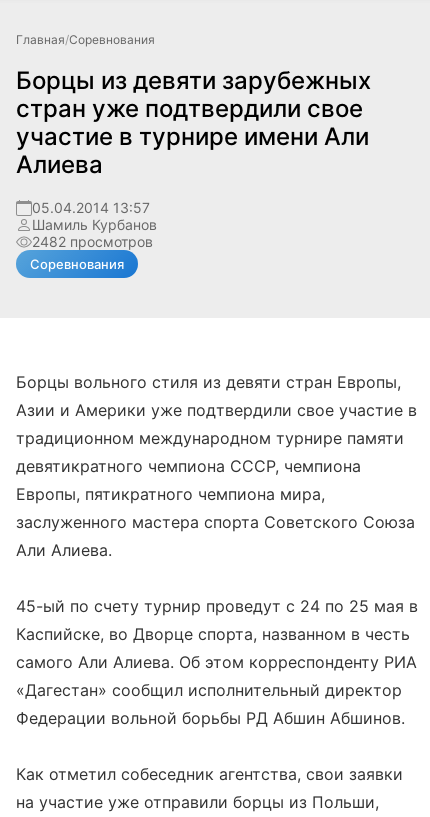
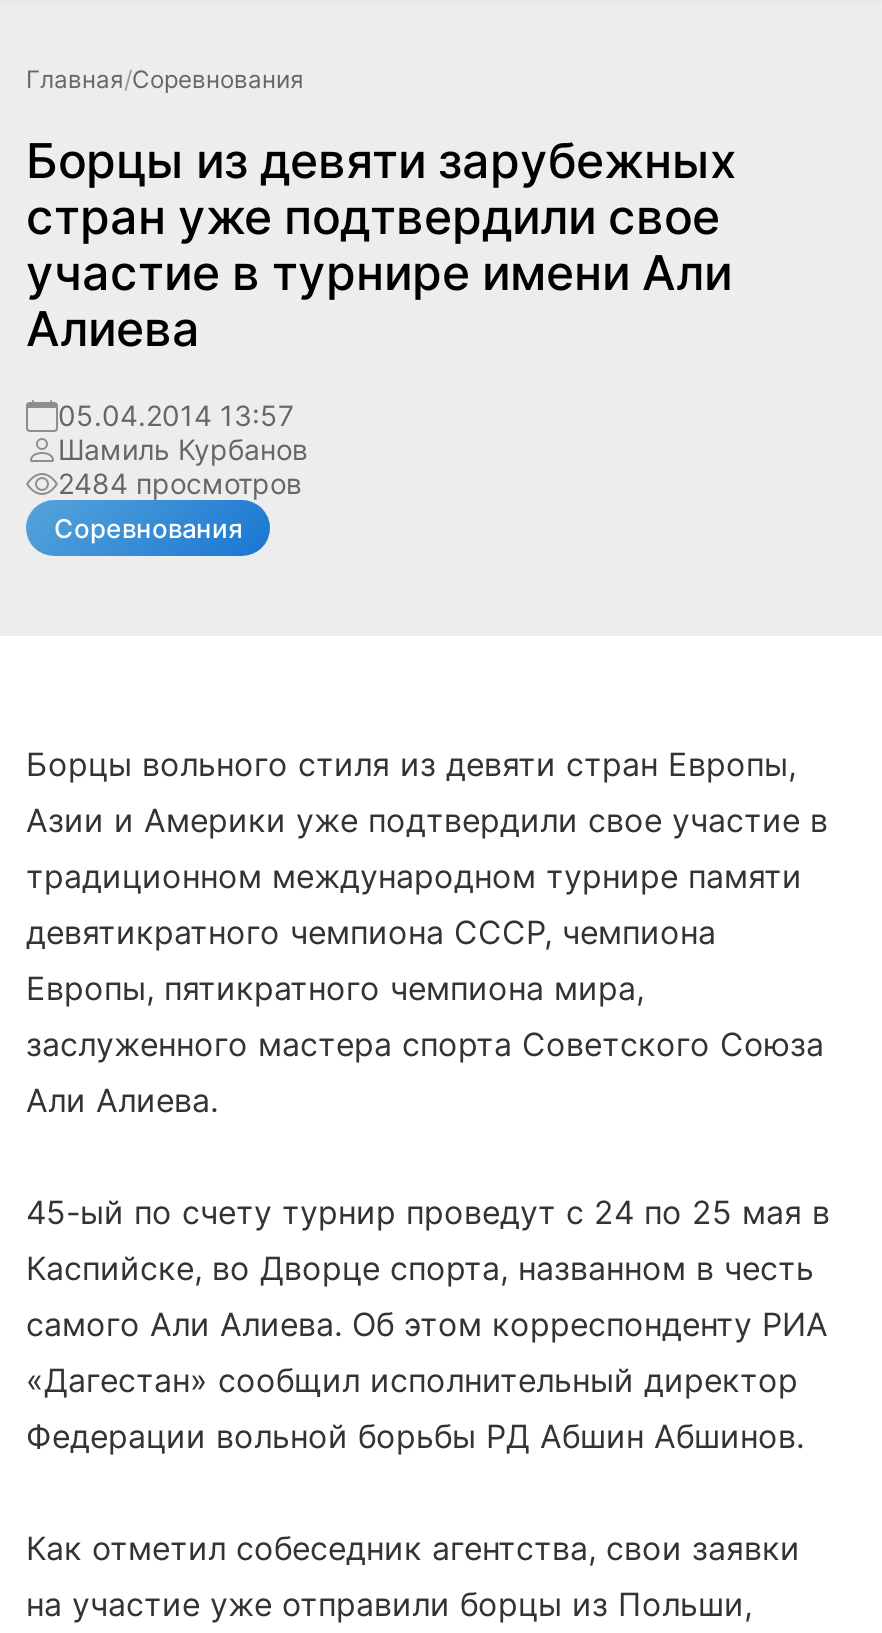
[32,233,153,250] 2482 просмотров -> [58,466,302,500] 2484 просмотров

